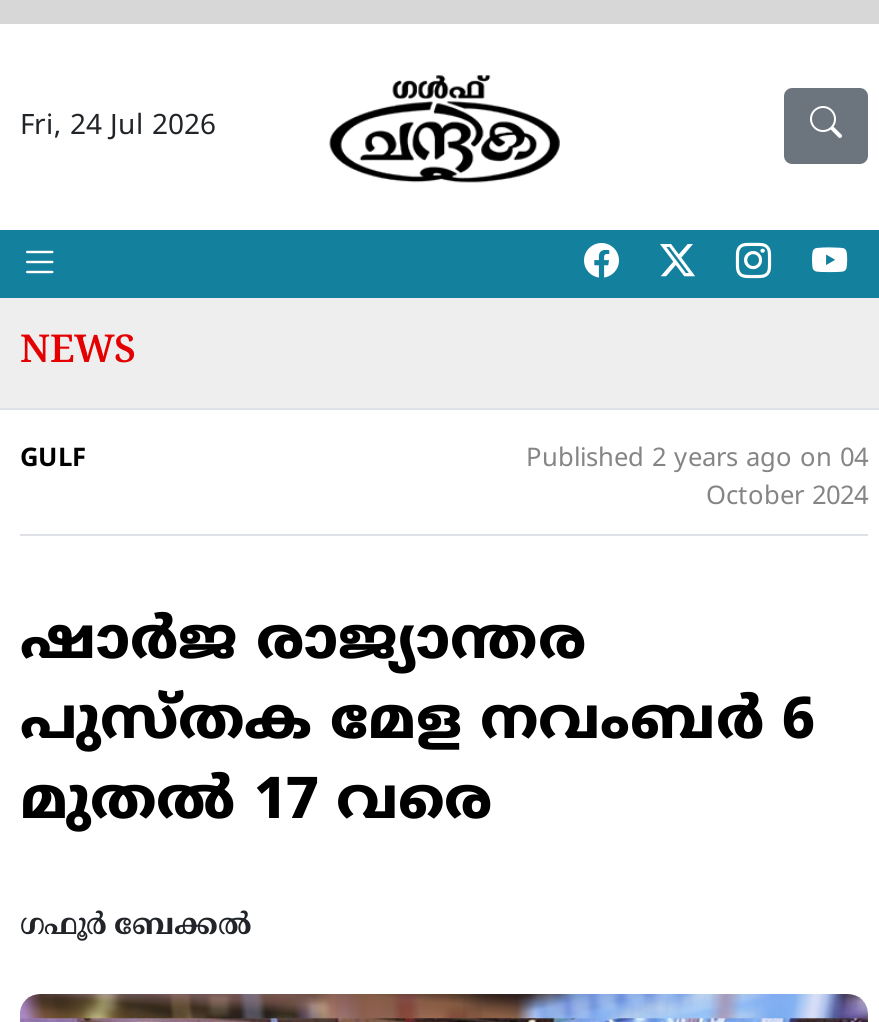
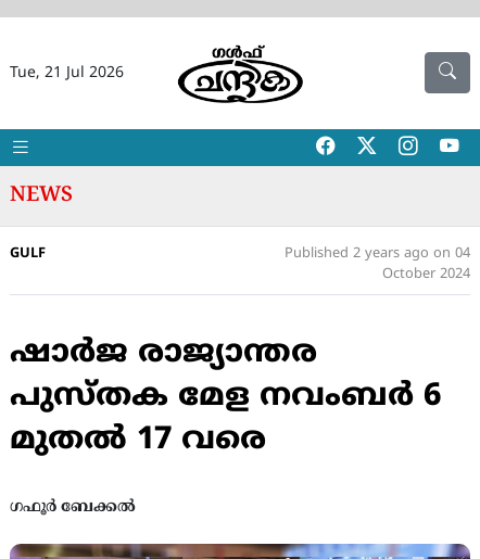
[20,110,216,144] Fri, 24 Jul 2026 -> [10,64,124,82] Tue, 21 Jul 2026

